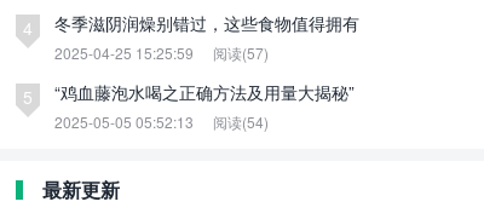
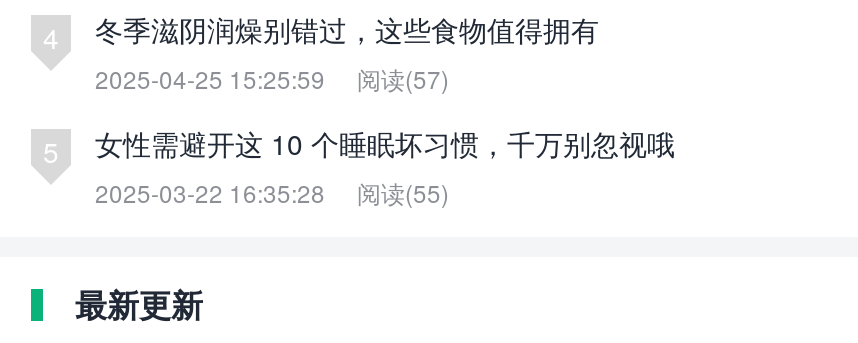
[54,80,355,132] “鸡血藤泡水喝之正确方法及用量大揭秘” | 2025-05-05 05:52:13 | 阅读(54) -> [95,123,675,209] 女性需避开这 10 个睡眠坏习惯，千万别忽视哦 | 2025-03-22 16:35:28 | 阅读(55)

